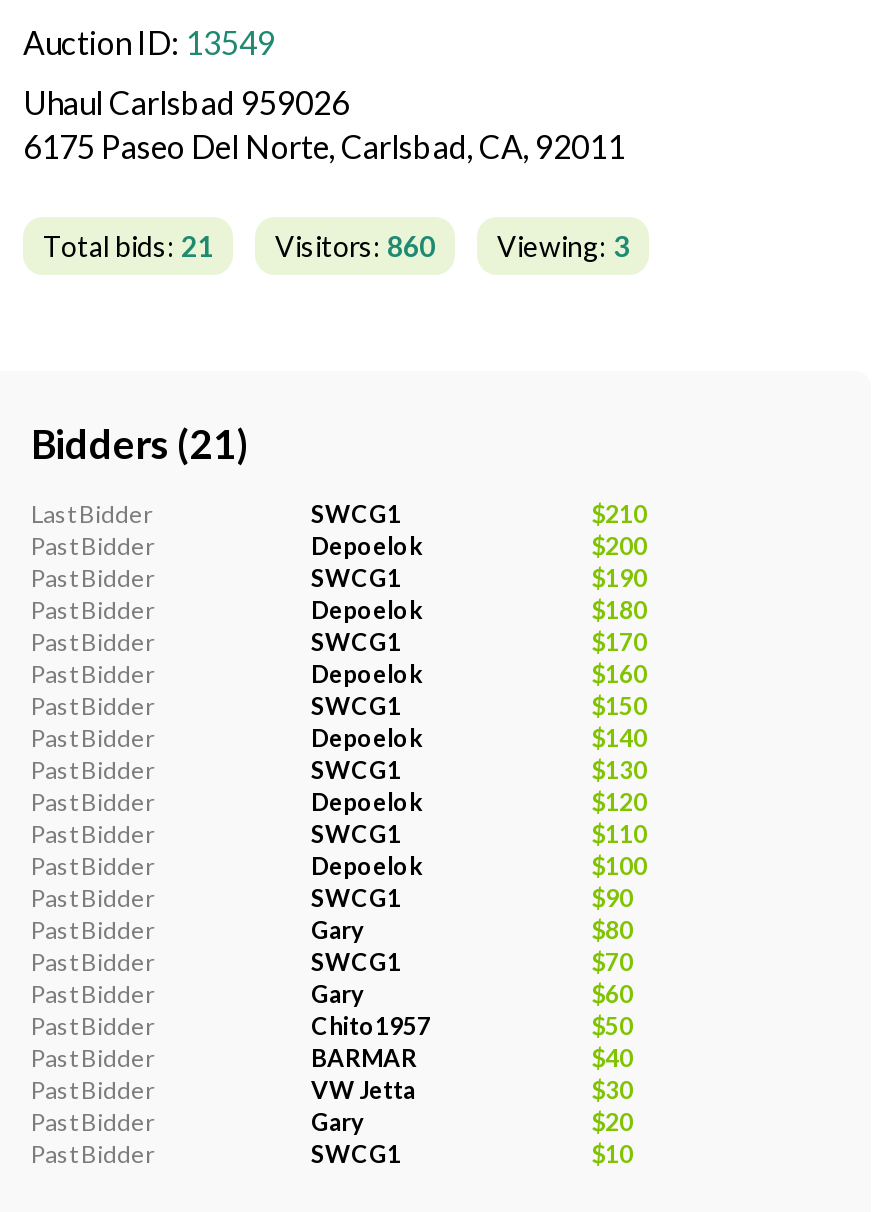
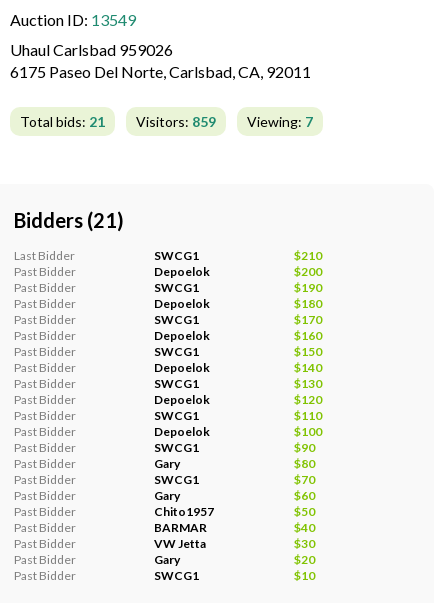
[275,229,435,263] Visitors: 860 -> [136,113,216,130] Visitors: 859
[497,229,629,263] Viewing: 3 -> [247,113,313,130] Viewing: 7

